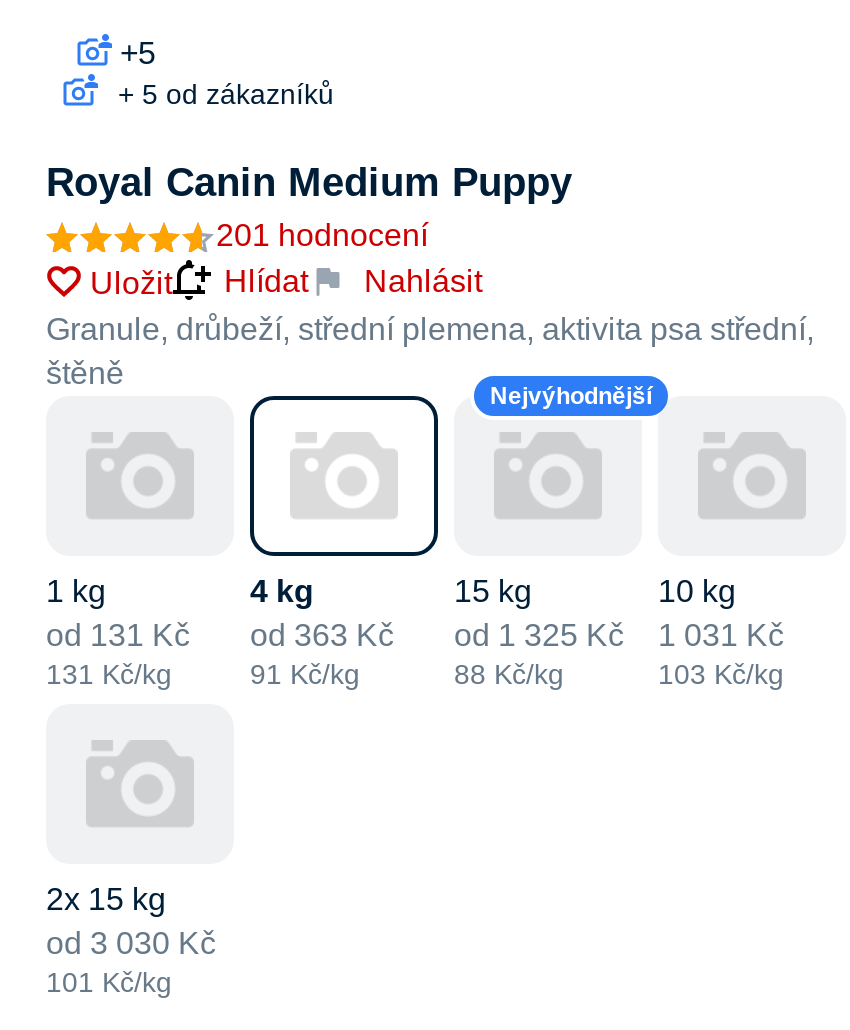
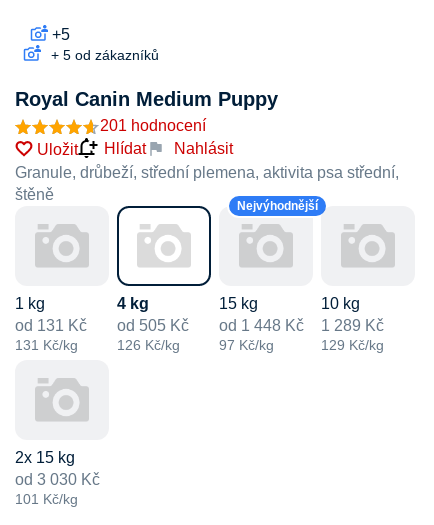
[250,618,394,652] od 363 Kč -> [117,317,189,334] od 505 Kč
[454,618,624,652] od 1 325 Kč -> [219,317,304,334] od 1 448 Kč
[658,618,784,652] 1 031 Kč -> [321,317,384,334] 1 289 Kč
[250,658,360,690] 91 Kč/kg -> [117,337,180,353] 126 Kč/kg
[454,658,564,690] 88 Kč/kg -> [219,337,274,353] 97 Kč/kg
[658,658,784,690] 103 Kč/kg -> [321,337,384,353] 129 Kč/kg

